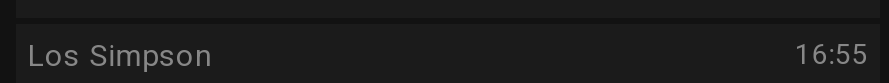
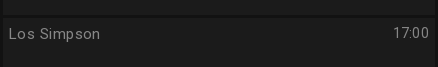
[795,38,868,70] 16:55 -> [392,25,429,41] 17:00

